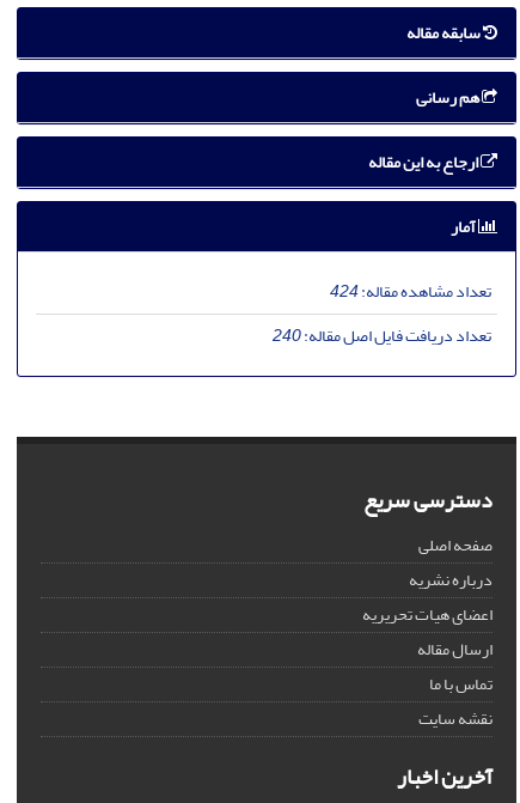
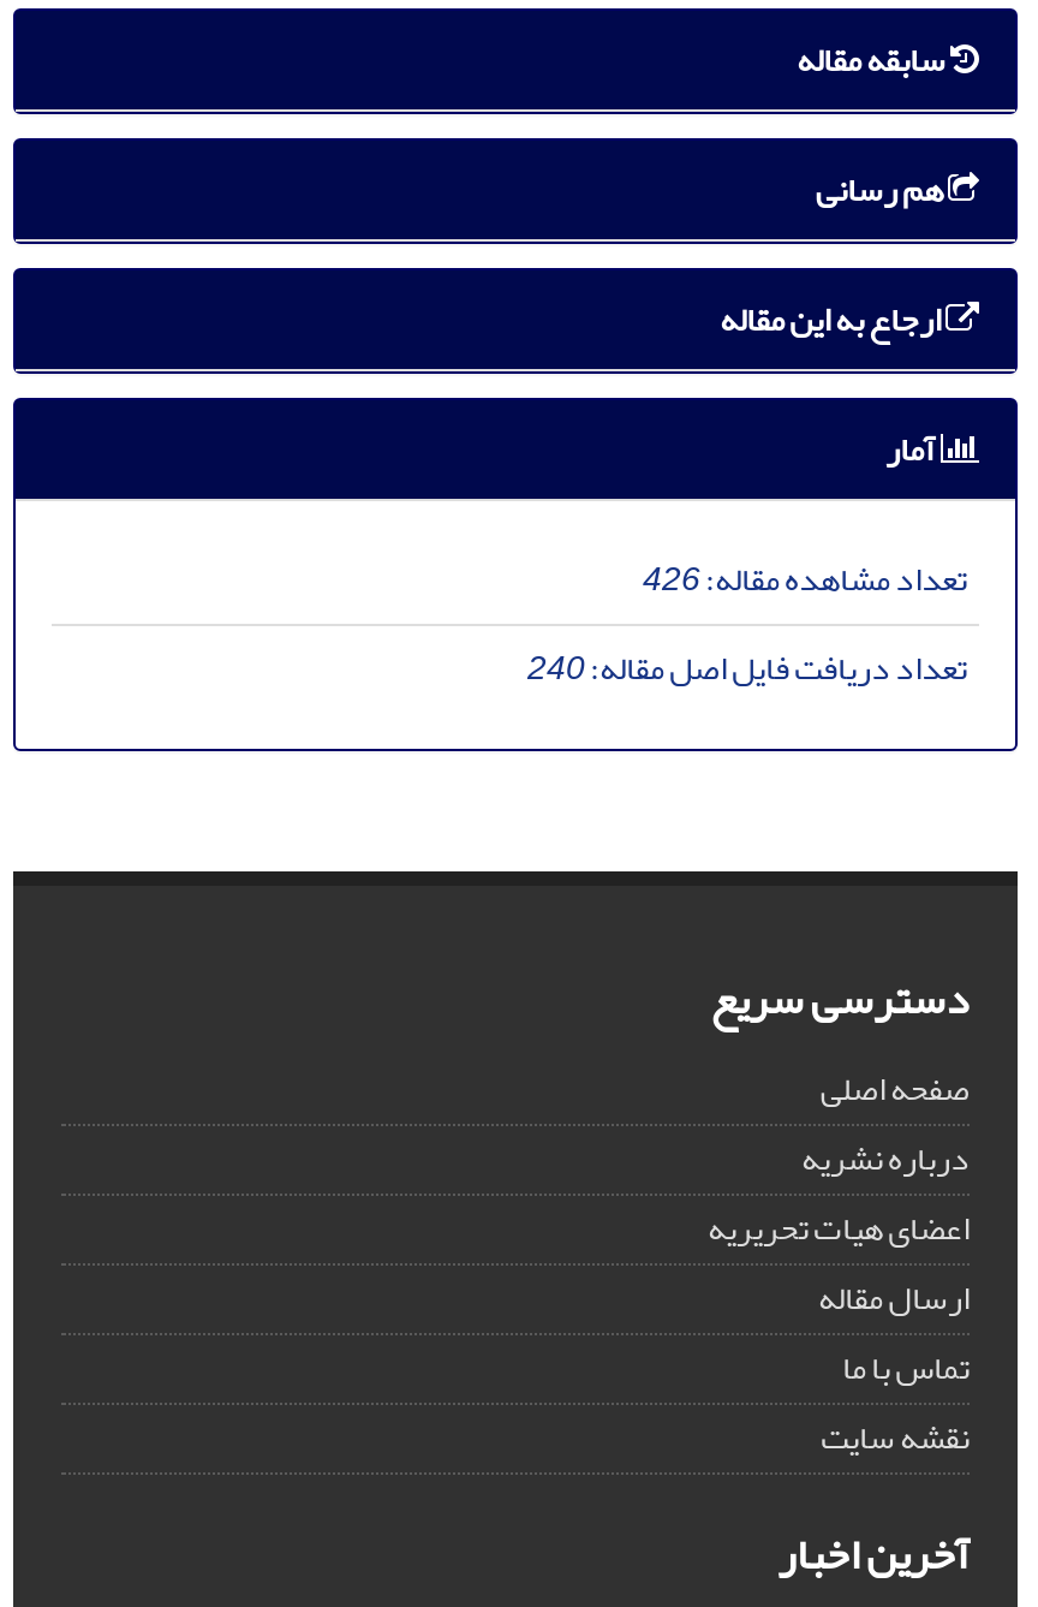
[330,275,491,307] تعداد مشاهده مقاله:424 -> [643,546,967,611] تعداد مشاهده مقاله:426

